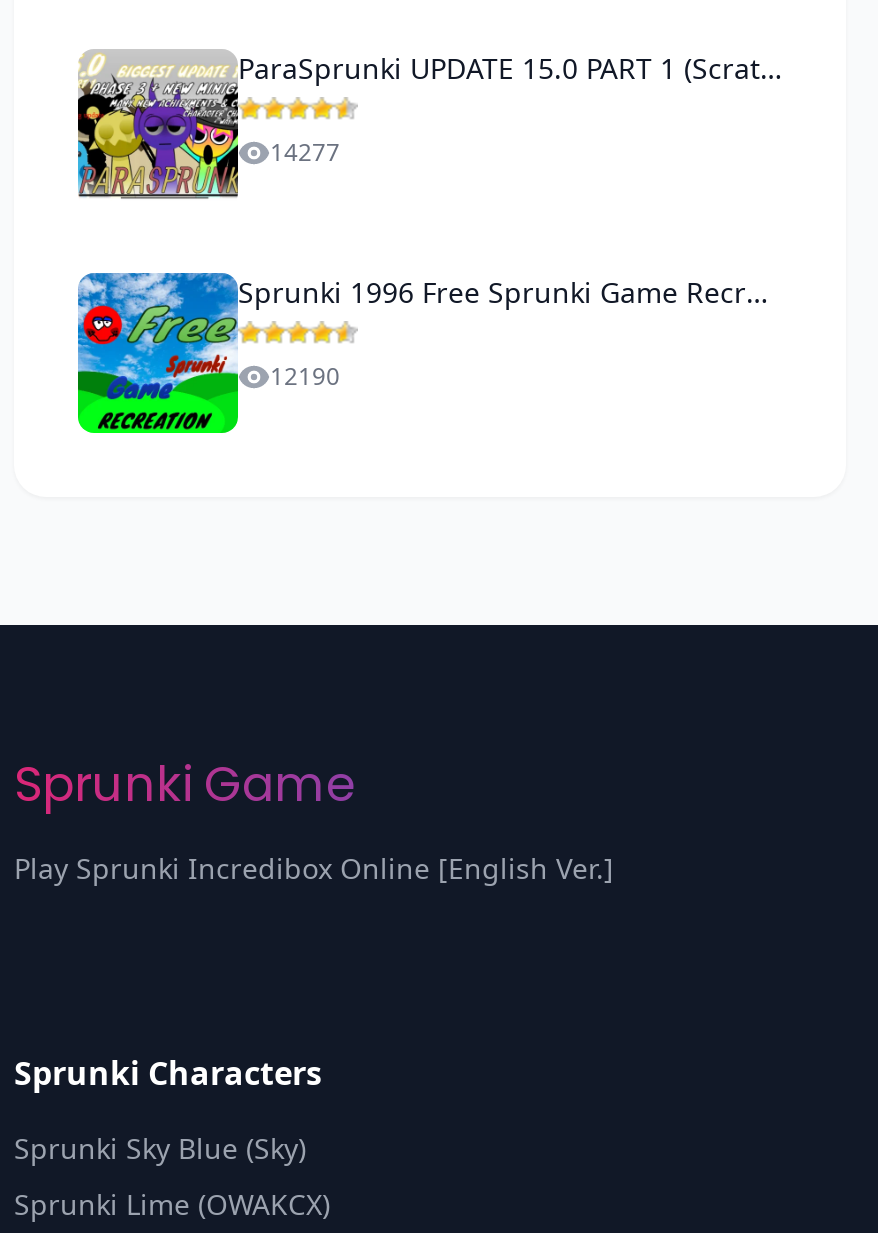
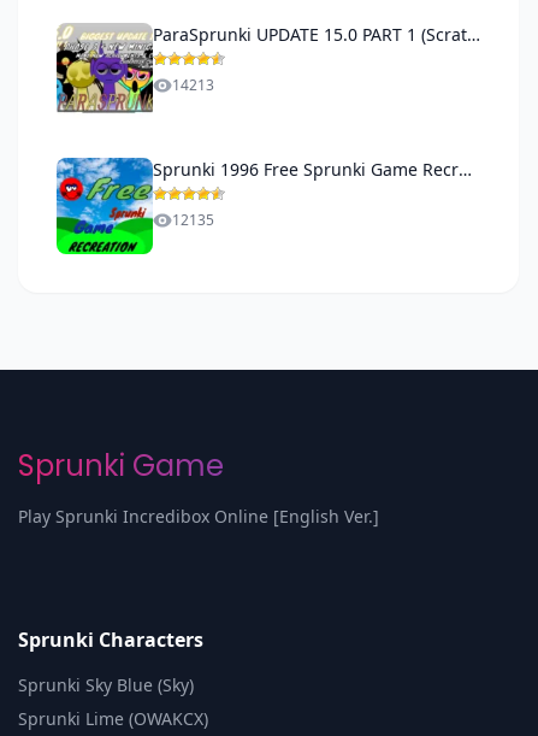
[270,135,340,169] 14277 -> [172,74,214,95] 14213
[270,359,340,393] 12190 -> [172,209,214,230] 12135

